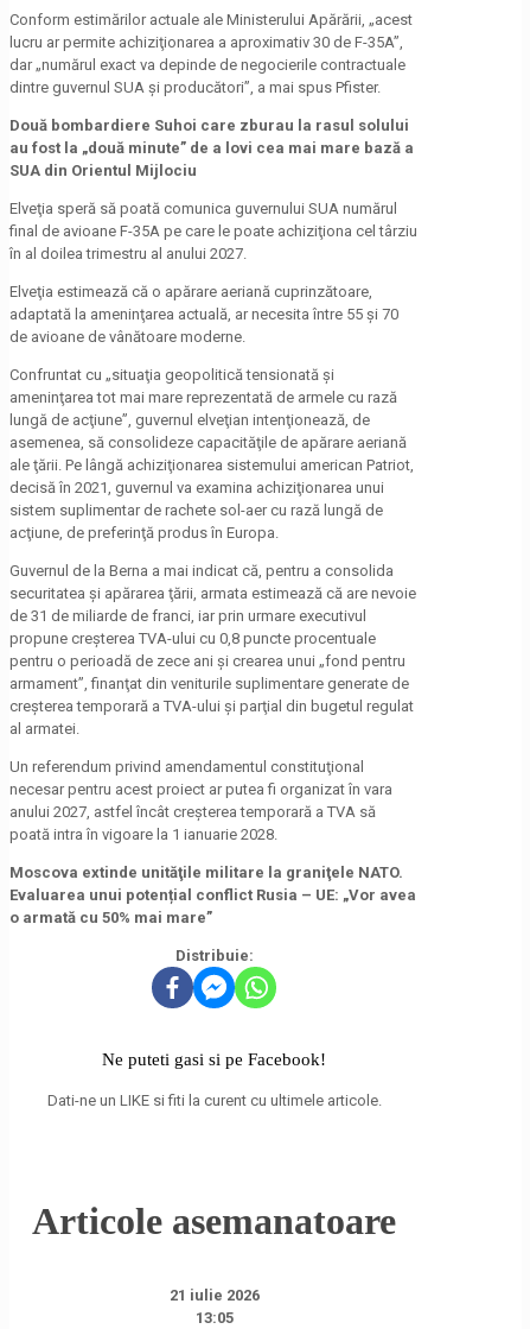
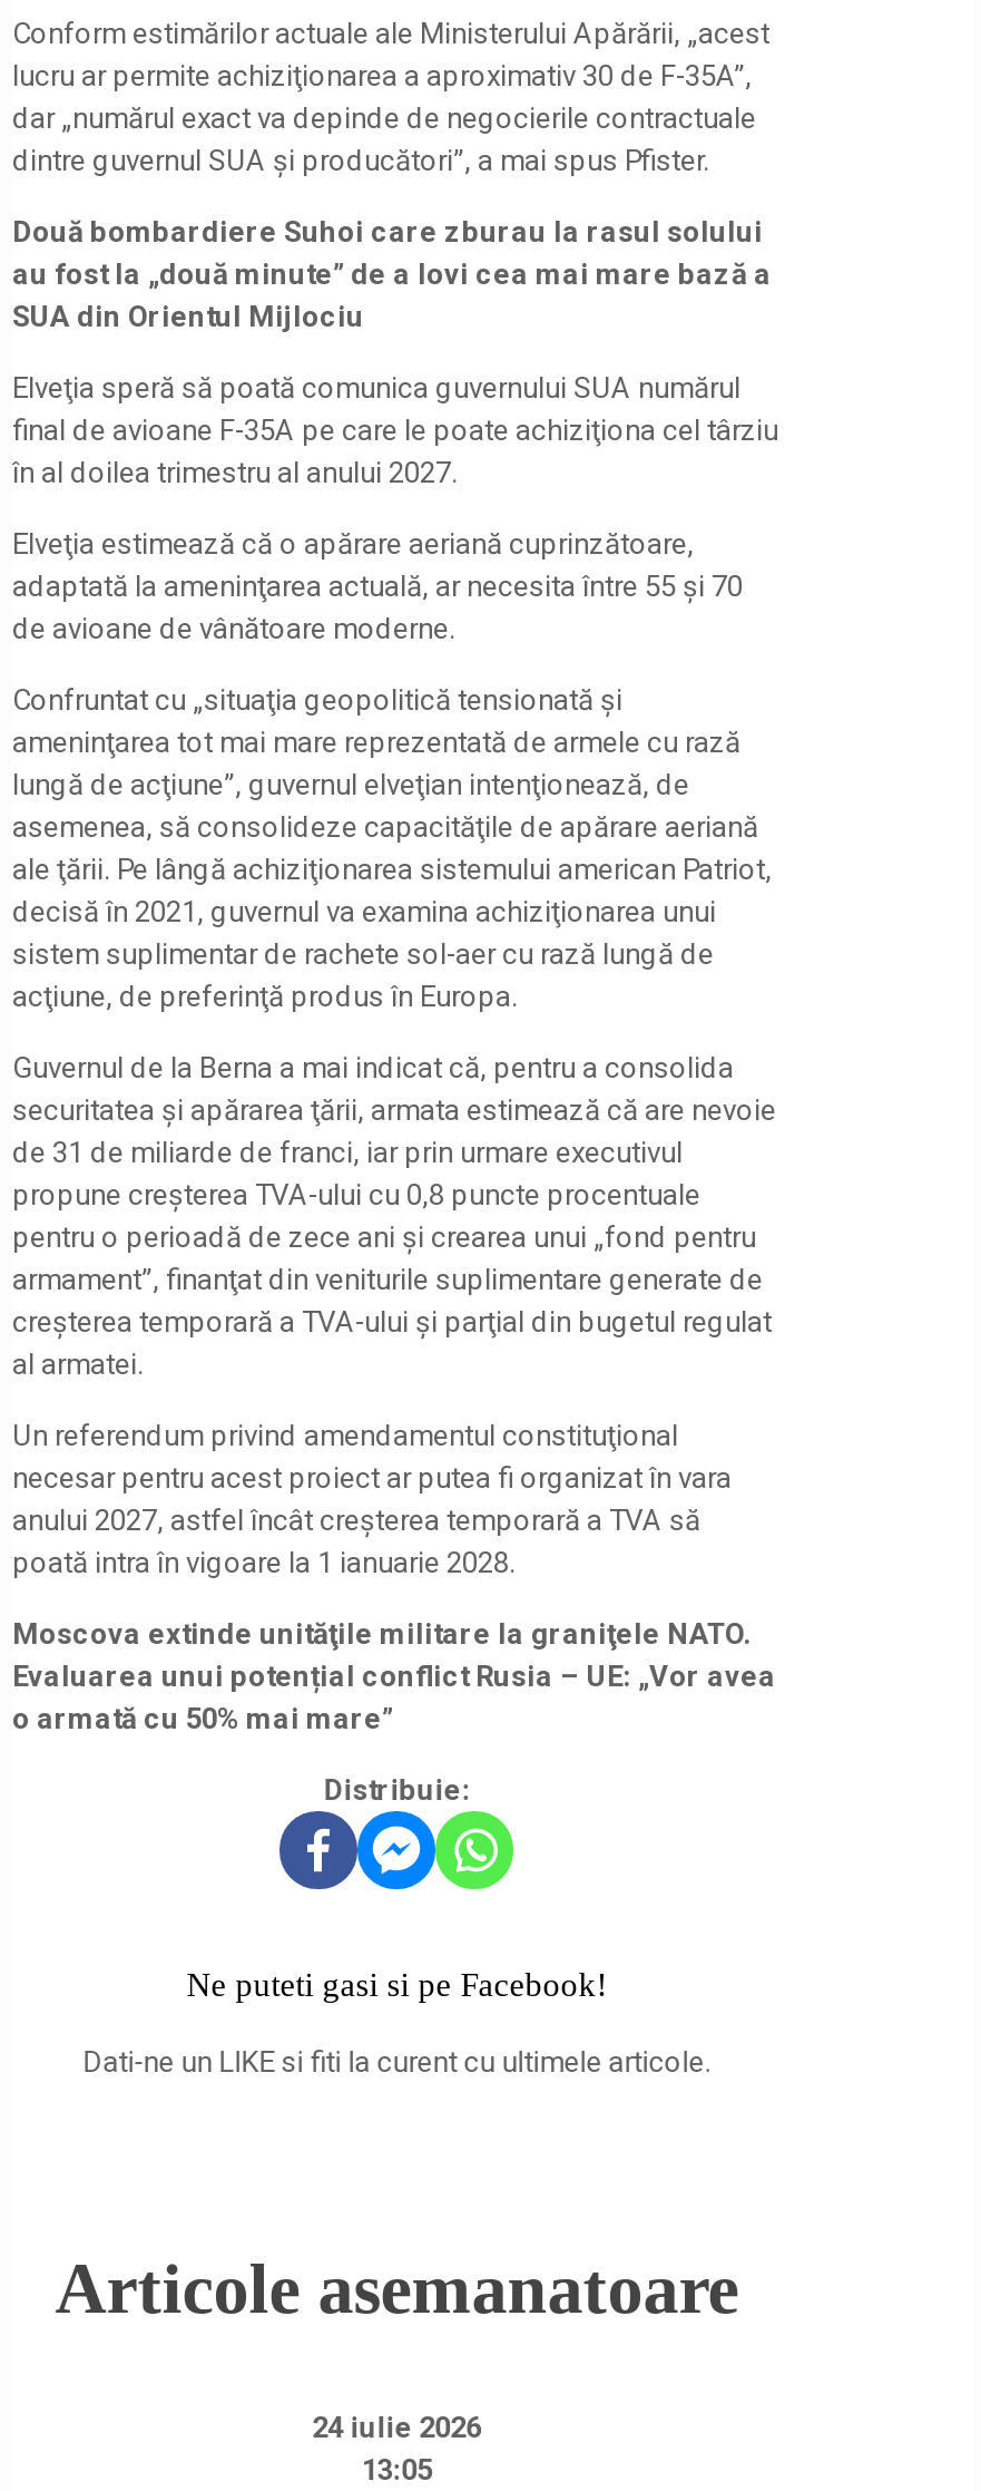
[169,1286,259,1304] 21 iulie 2026 -> [312,2410,482,2444] 24 iulie 2026

